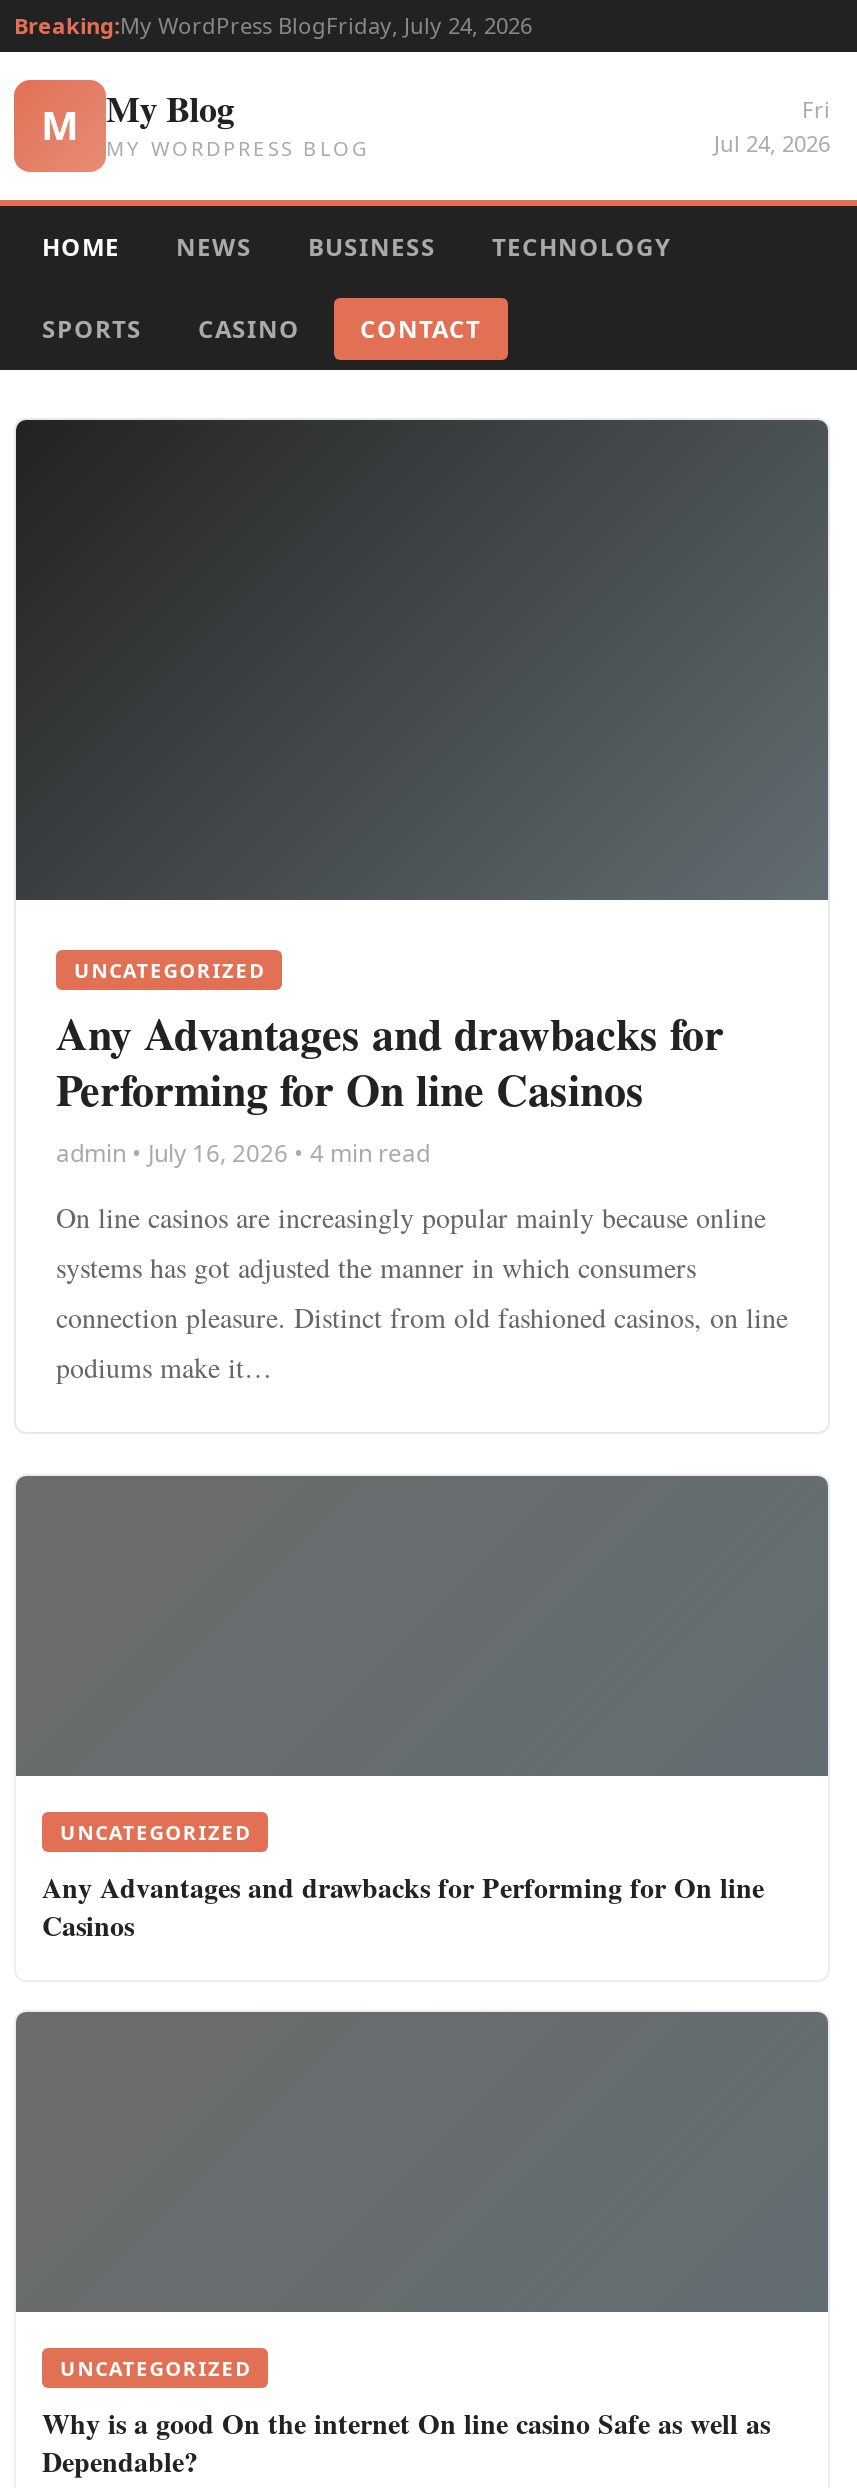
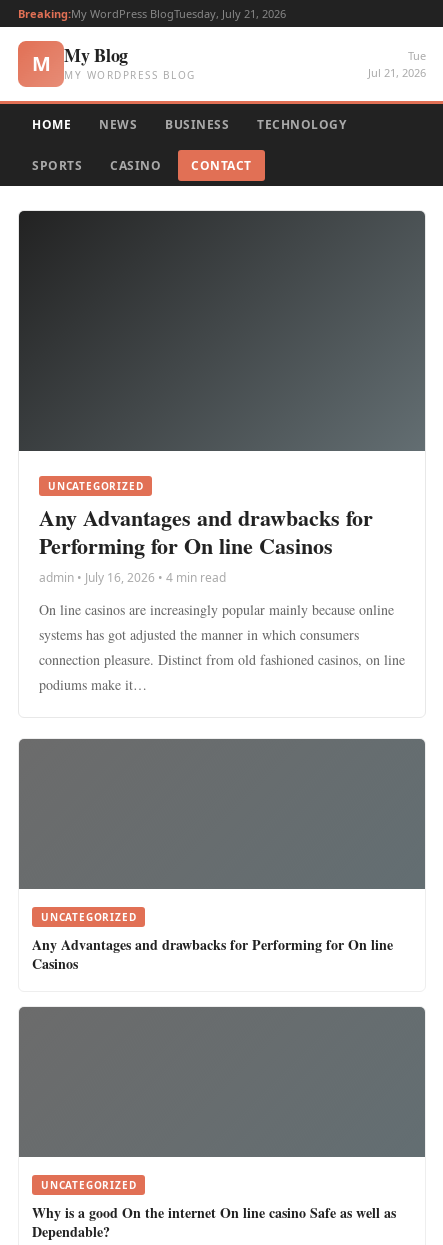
[14,10,532,40] Breaking:My WordPress BlogFriday, July 24, 2026 -> [18,6,286,21] Breaking:My WordPress BlogTuesday, July 21, 2026
[714,94,830,158] Fri | Jul 24, 2026 -> [368,48,426,80] Tue | Jul 21, 2026

